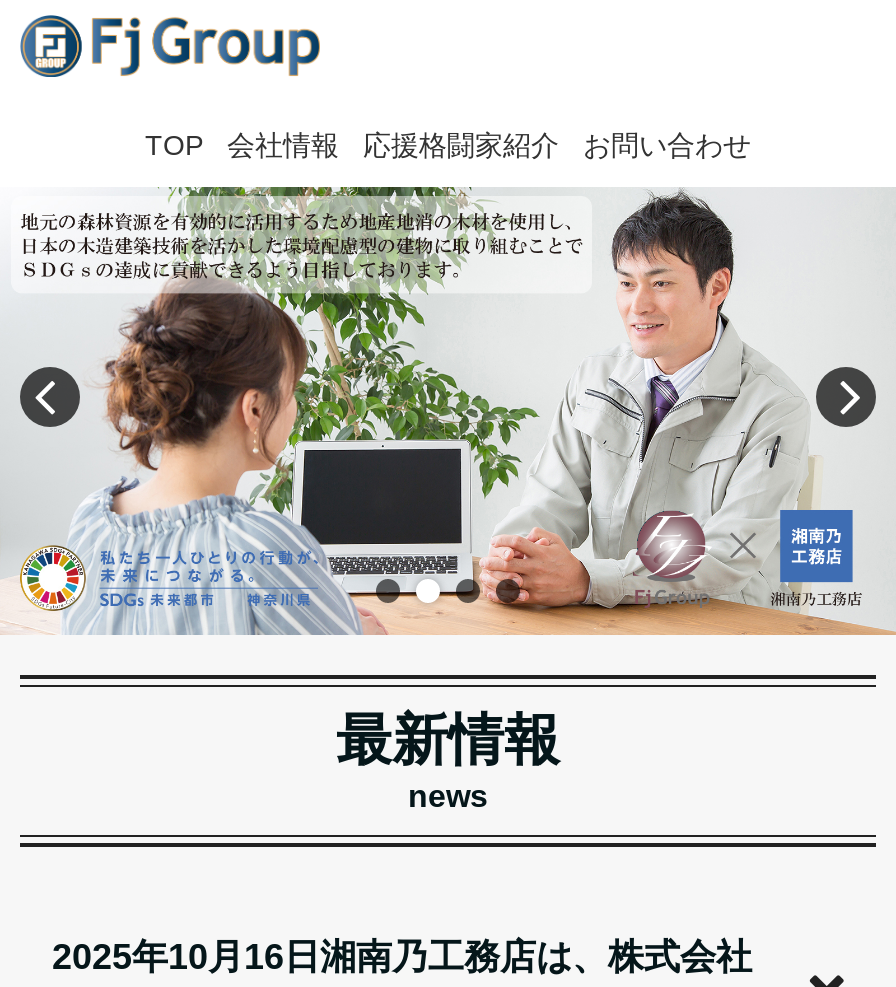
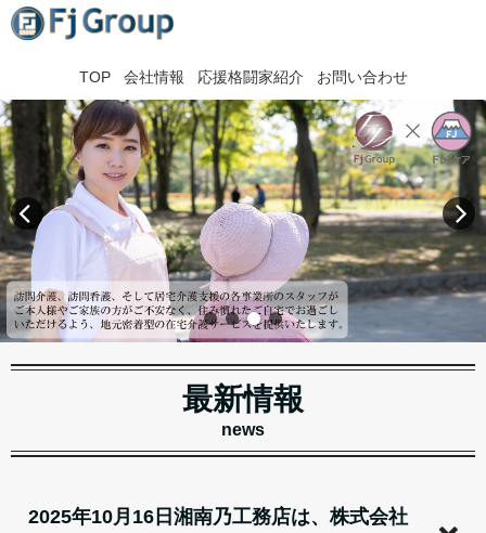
[6,185,890,637] [image] -> [3,99,483,343] [image]

